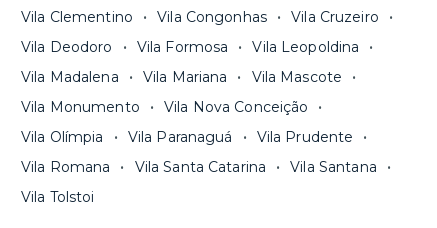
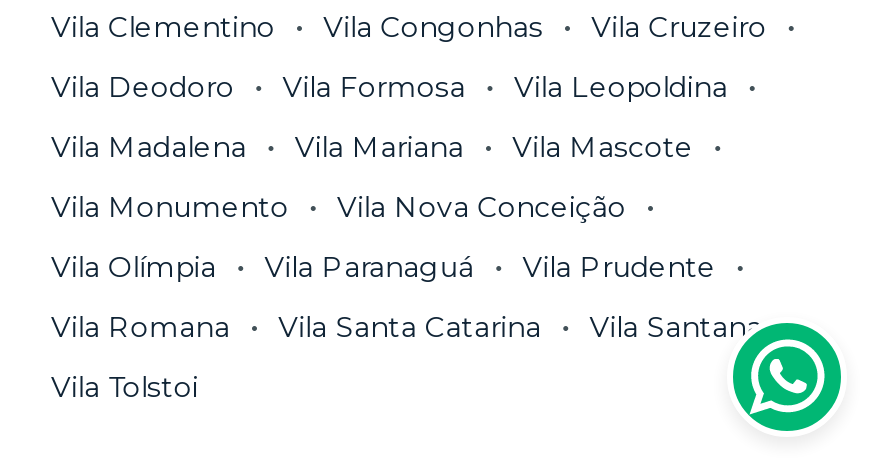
none -> [731,321,843,433] [image]

